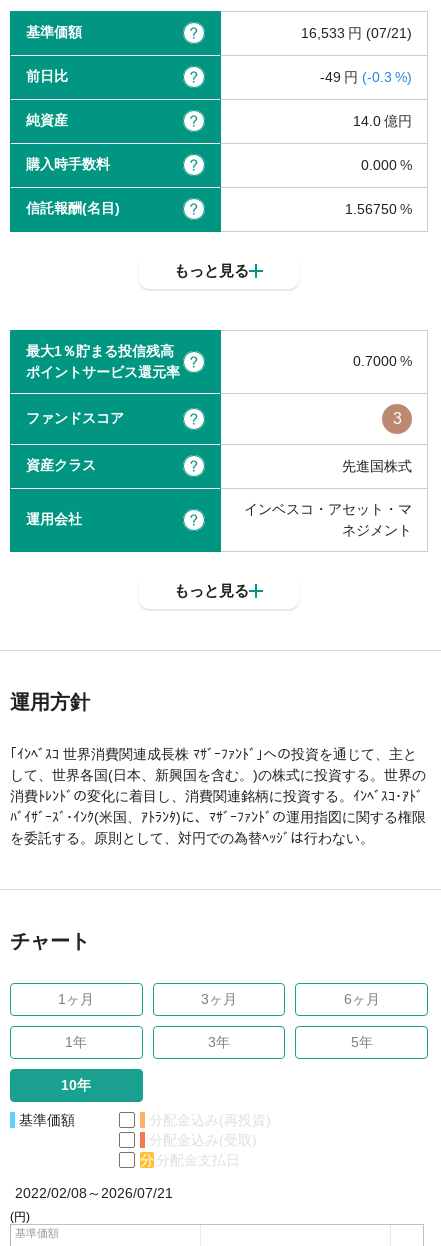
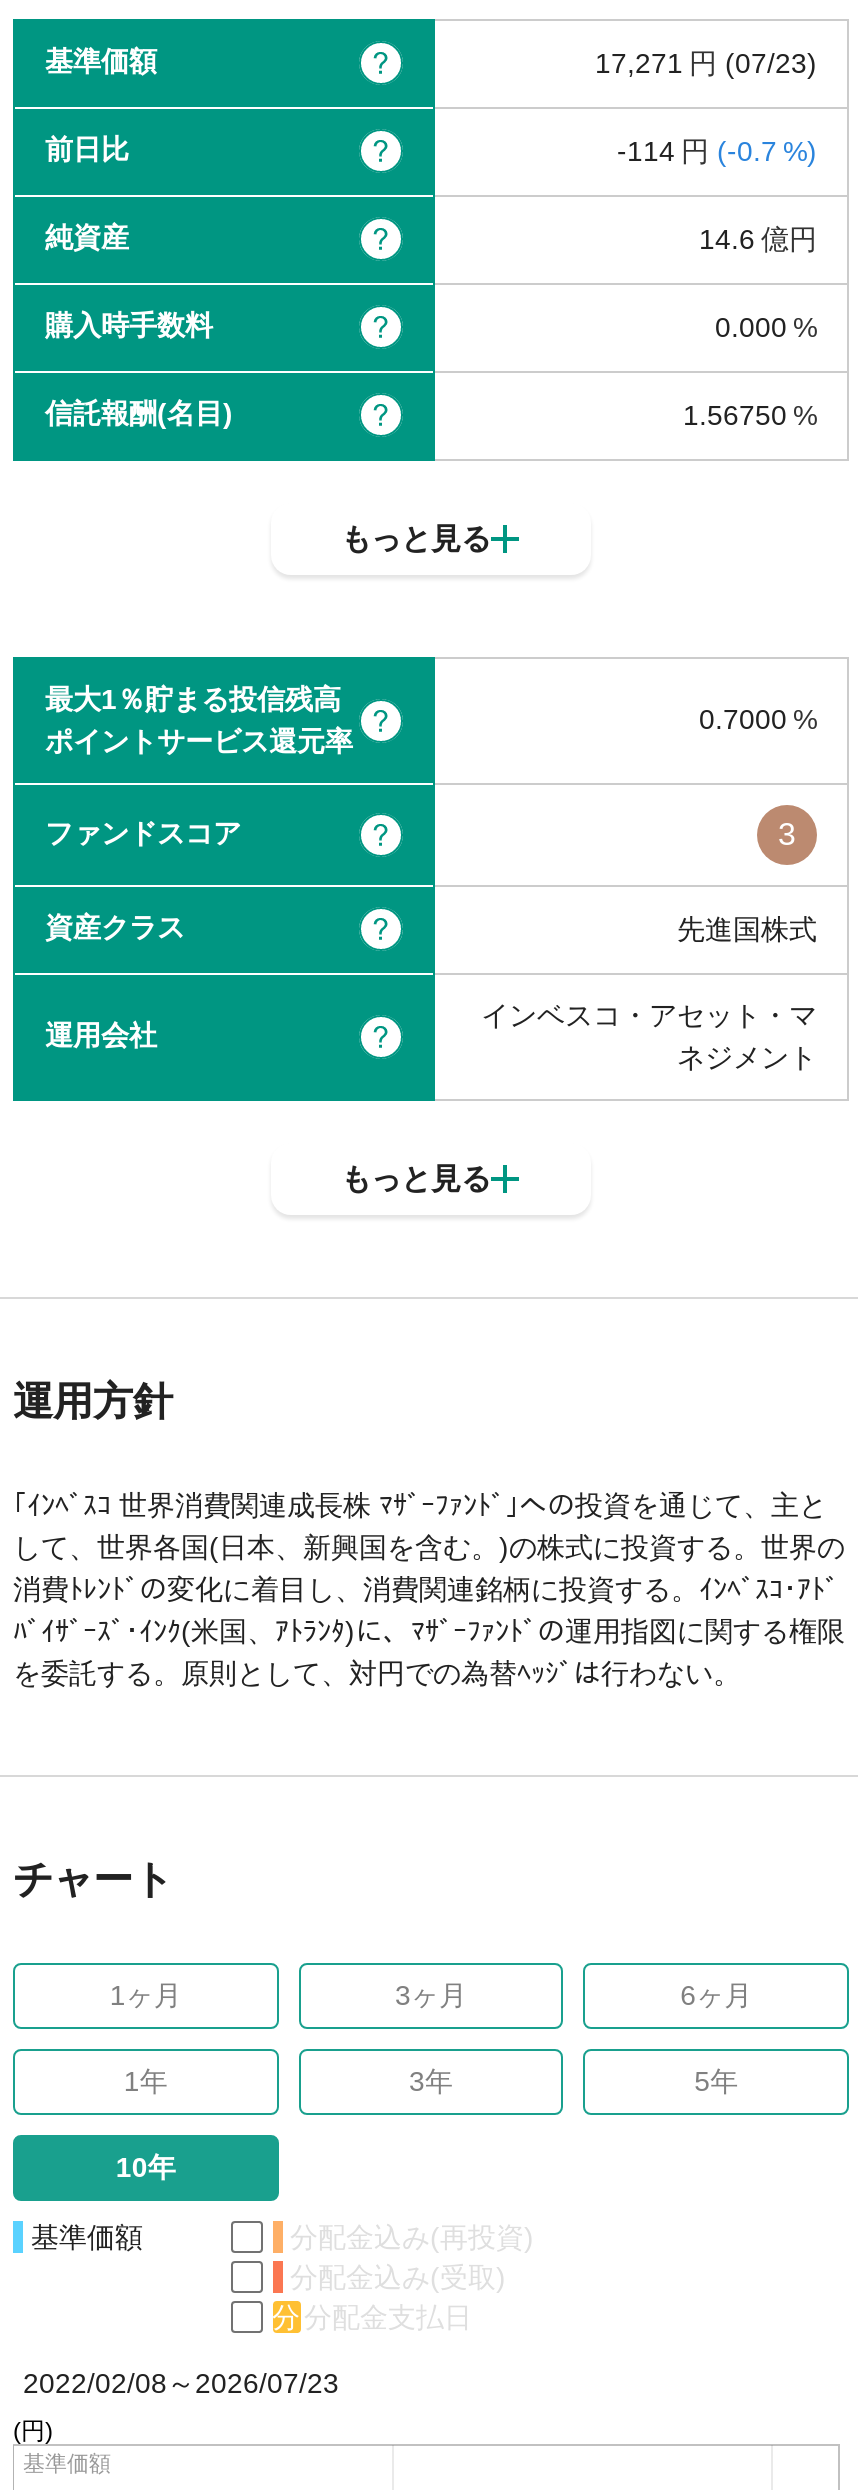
[301,25,345,41] 16,533 -> [595,47,683,79] 17,271
[362,25,412,41] (07/21) -> [717,47,817,79] (07/23)
[320,69,341,85] -49 -> [617,135,675,167] -114
[362,69,392,85] (-0.3 -> [717,135,777,167] (-0.7
[353,113,381,129] 14.0 -> [699,223,755,255] 14.6
[15,1185,173,1201] 2022/02/08～2026/07/21 -> [23,2367,339,2399] 2022/02/08～2026/07/23

